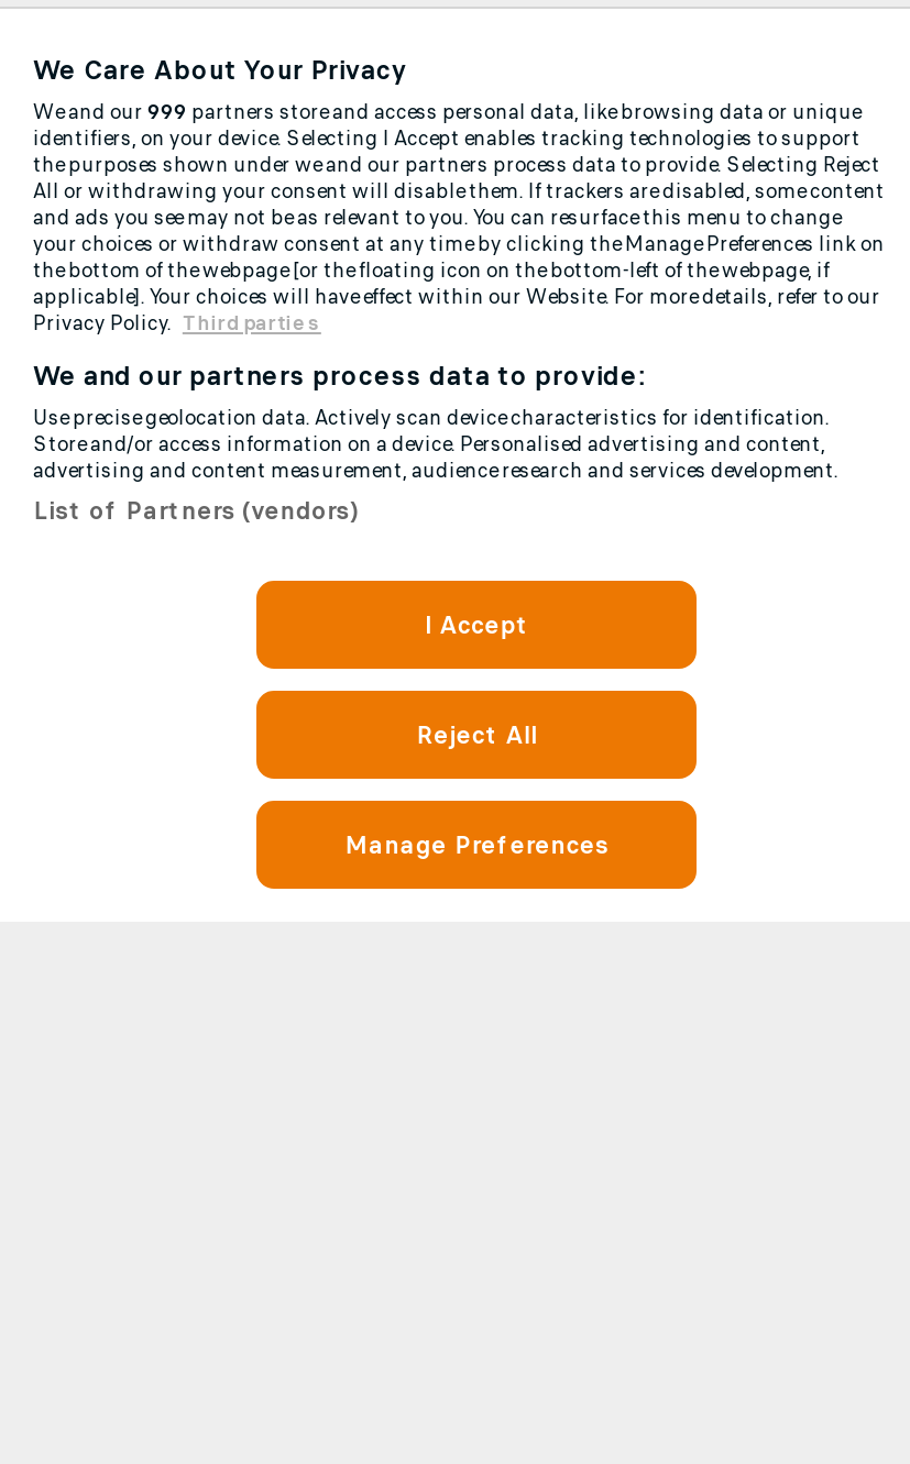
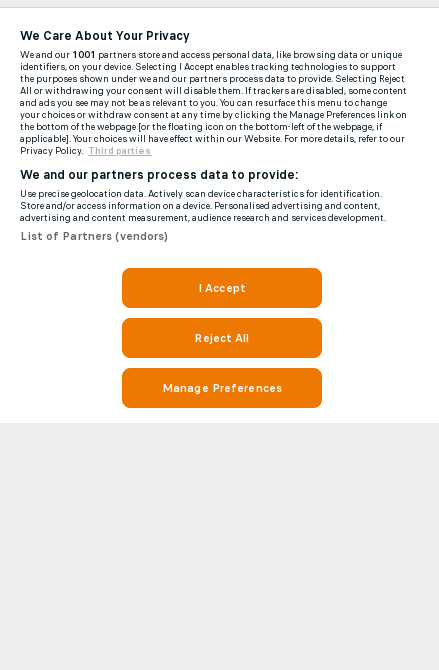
[33,99,860,125] We and our 999 partners store and access personal data, like browsing data or unique -> [20,49,402,61] We and our 1001 partners store and access personal data, like browsing data or unique

